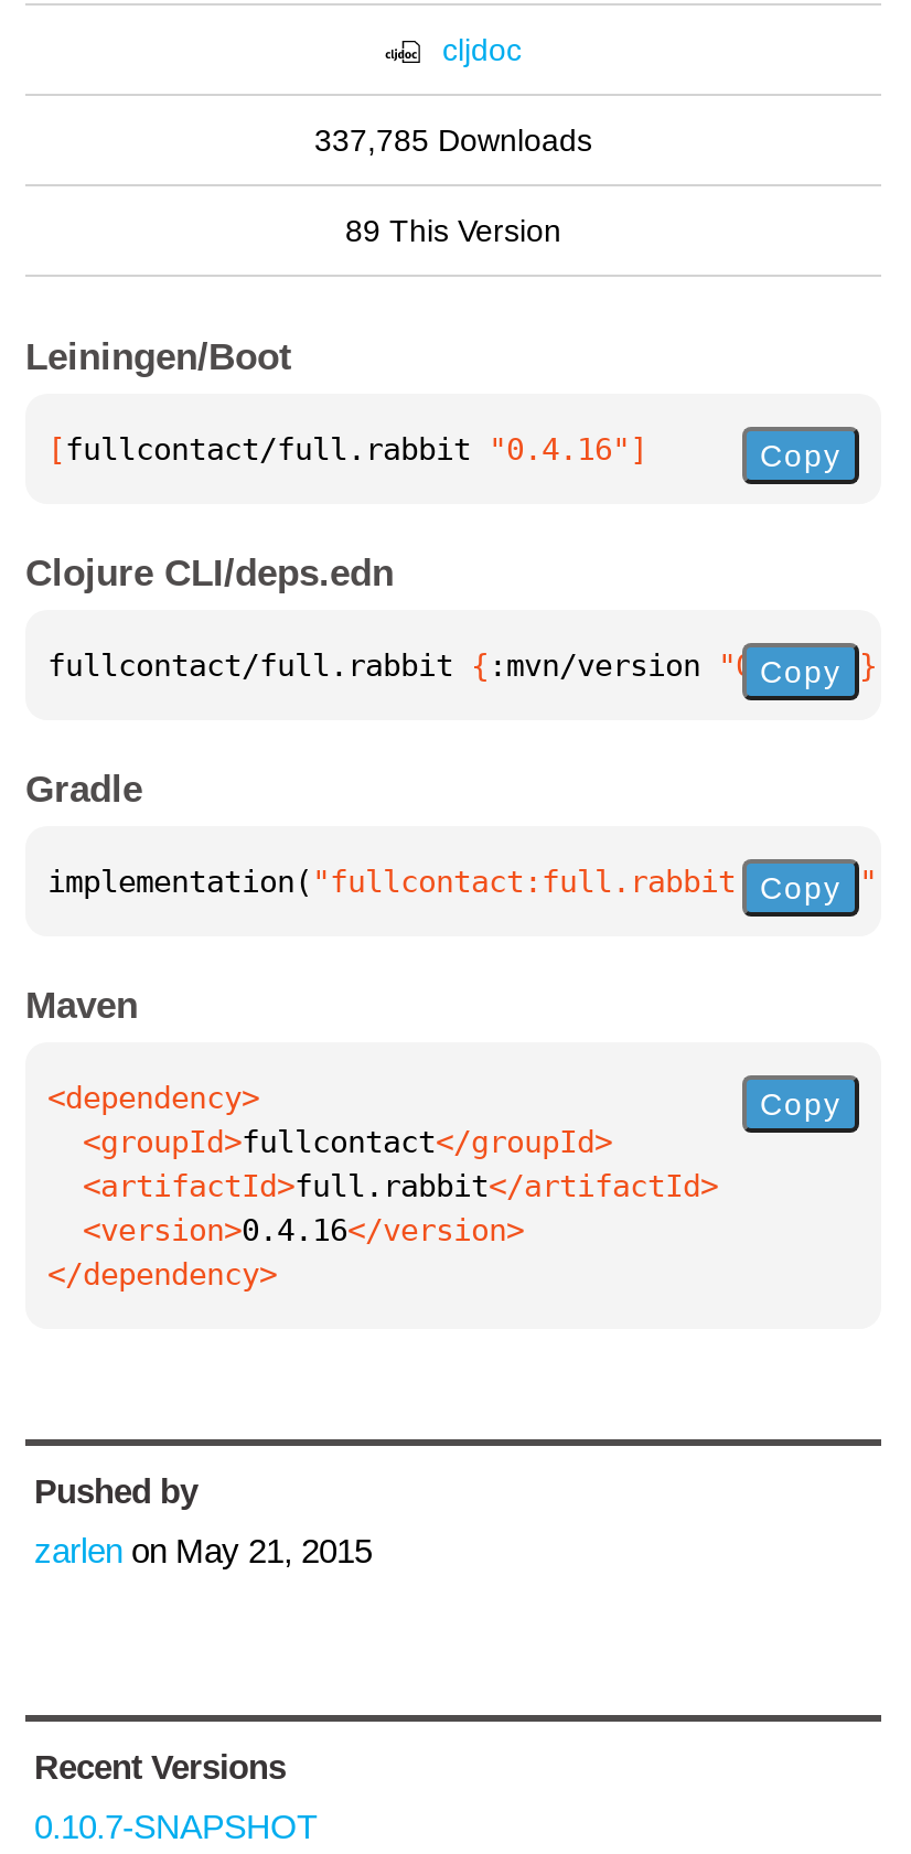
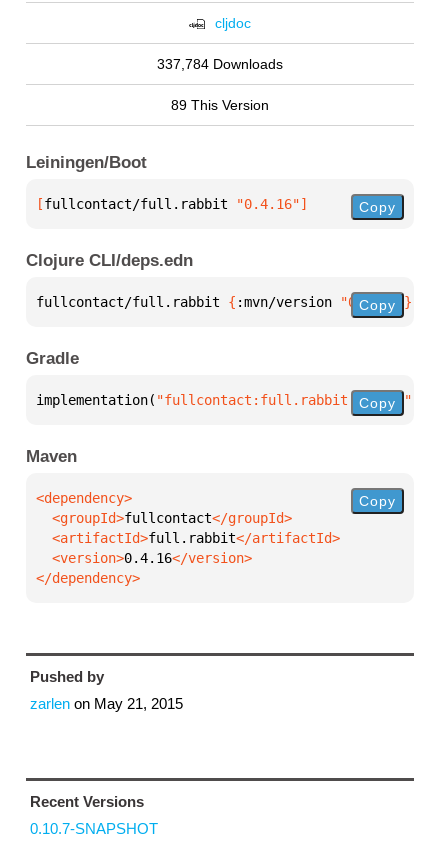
[314,122,592,158] 337,785 Downloads -> [157,56,283,72] 337,784 Downloads

